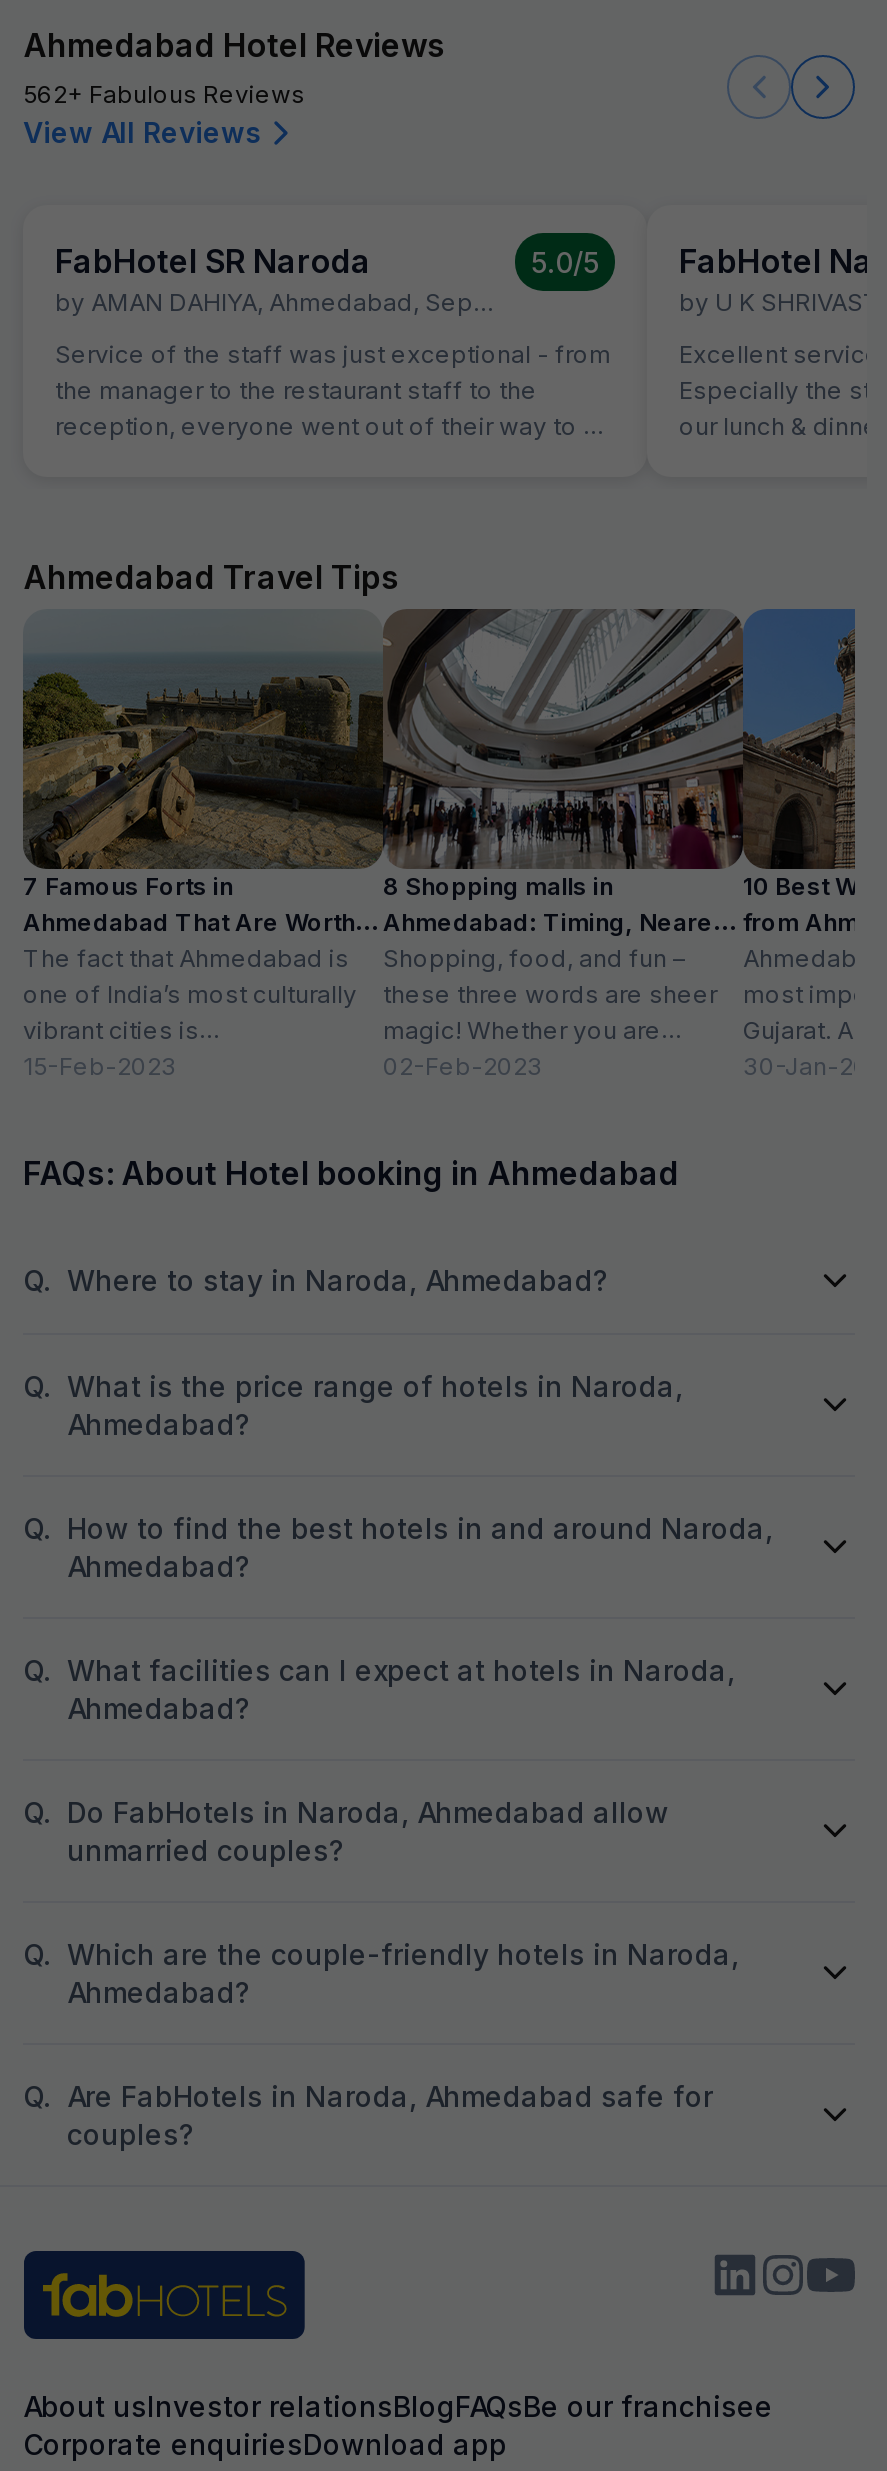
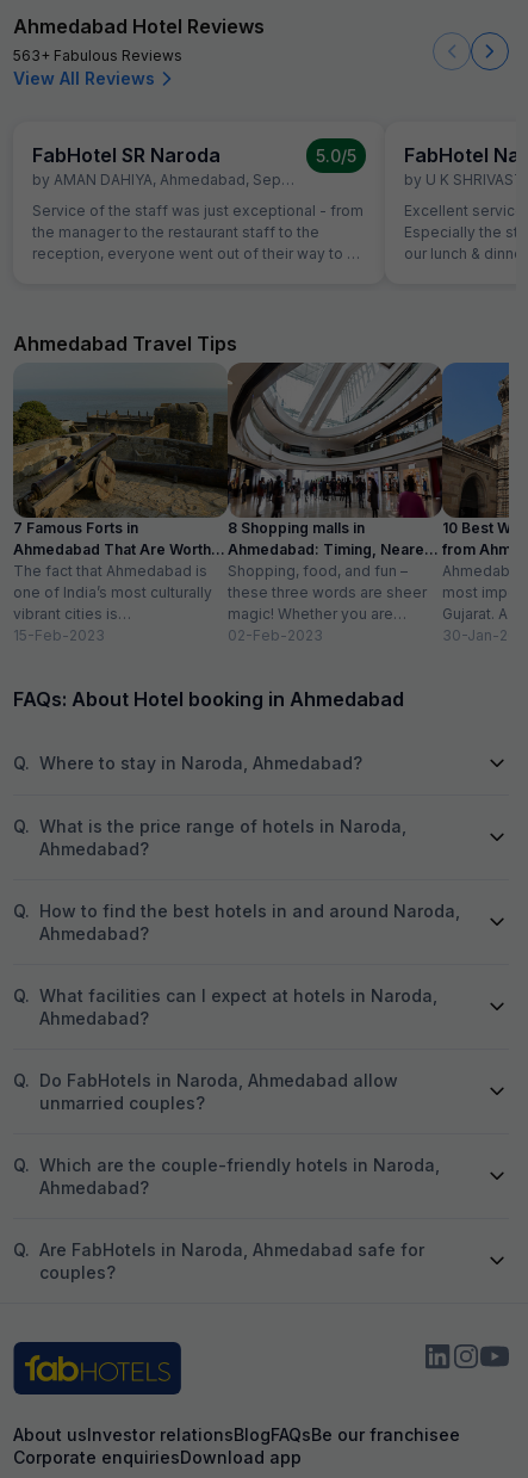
[23,78,305,108] 562+ Fabulous Reviews -> [13,46,182,64] 563+ Fabulous Reviews

